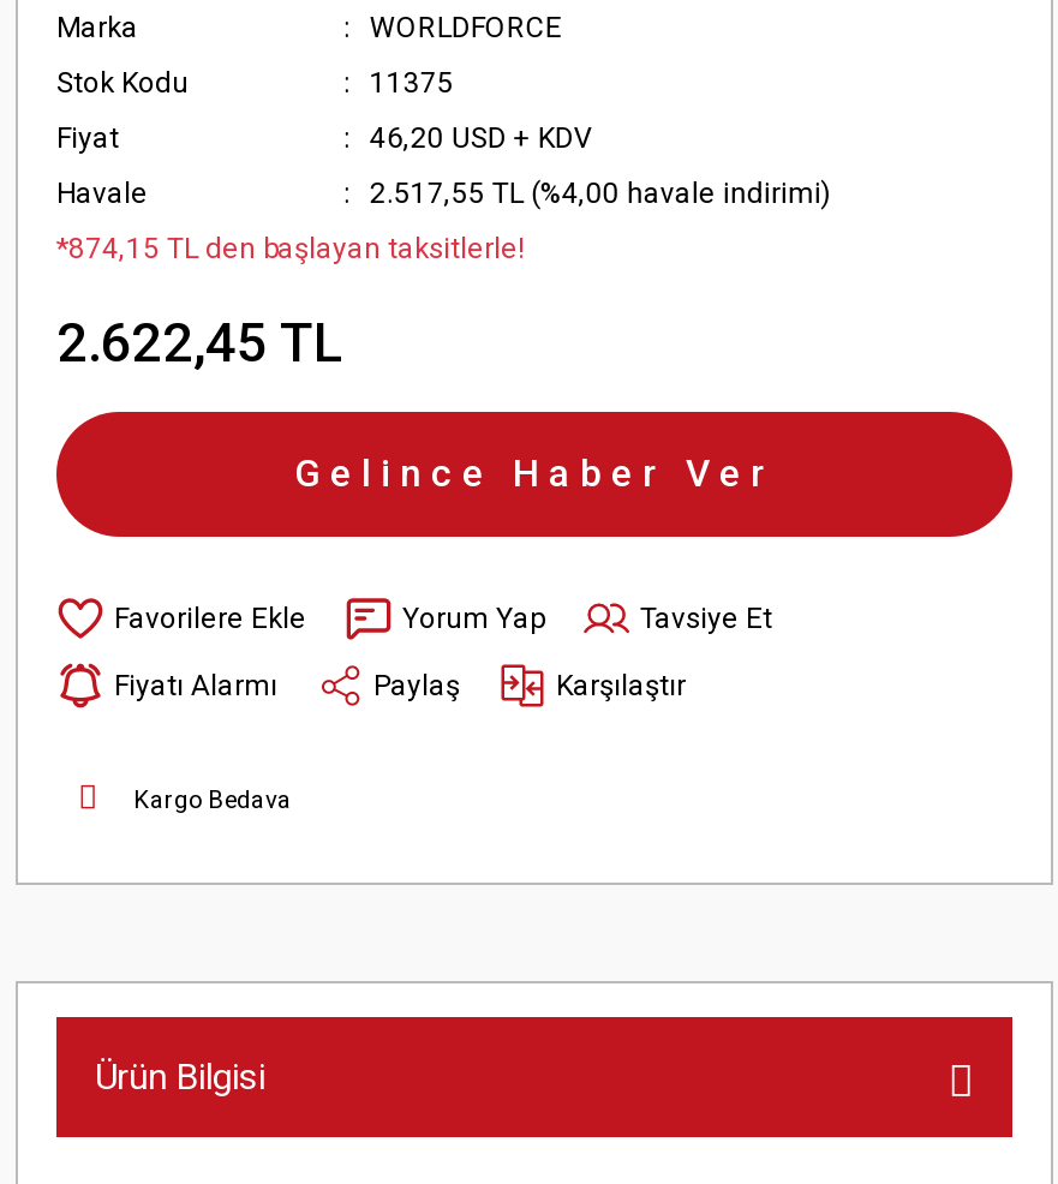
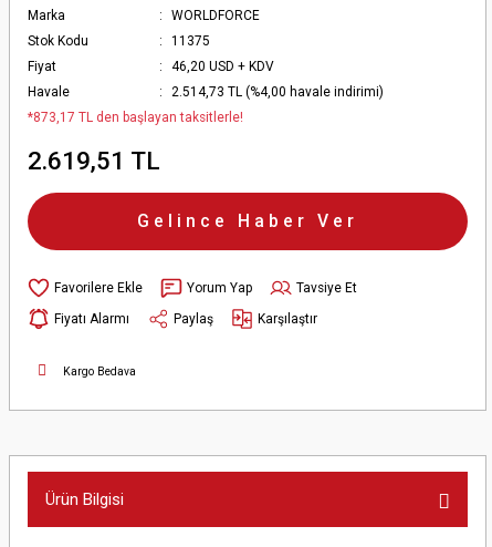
[370,177,831,210] 2.517,55 TL (%4,00 havale indirimi) -> [172,84,384,100] 2.514,73 TL (%4,00 havale indirimi)
[56,232,525,265] *874,15 TL den başlayan taksitlerle! -> [28,110,243,125] *873,17 TL den başlayan taksitlerle!
[56,311,345,373] 2.622,45 TL -> [28,146,160,175] 2.619,51 TL

